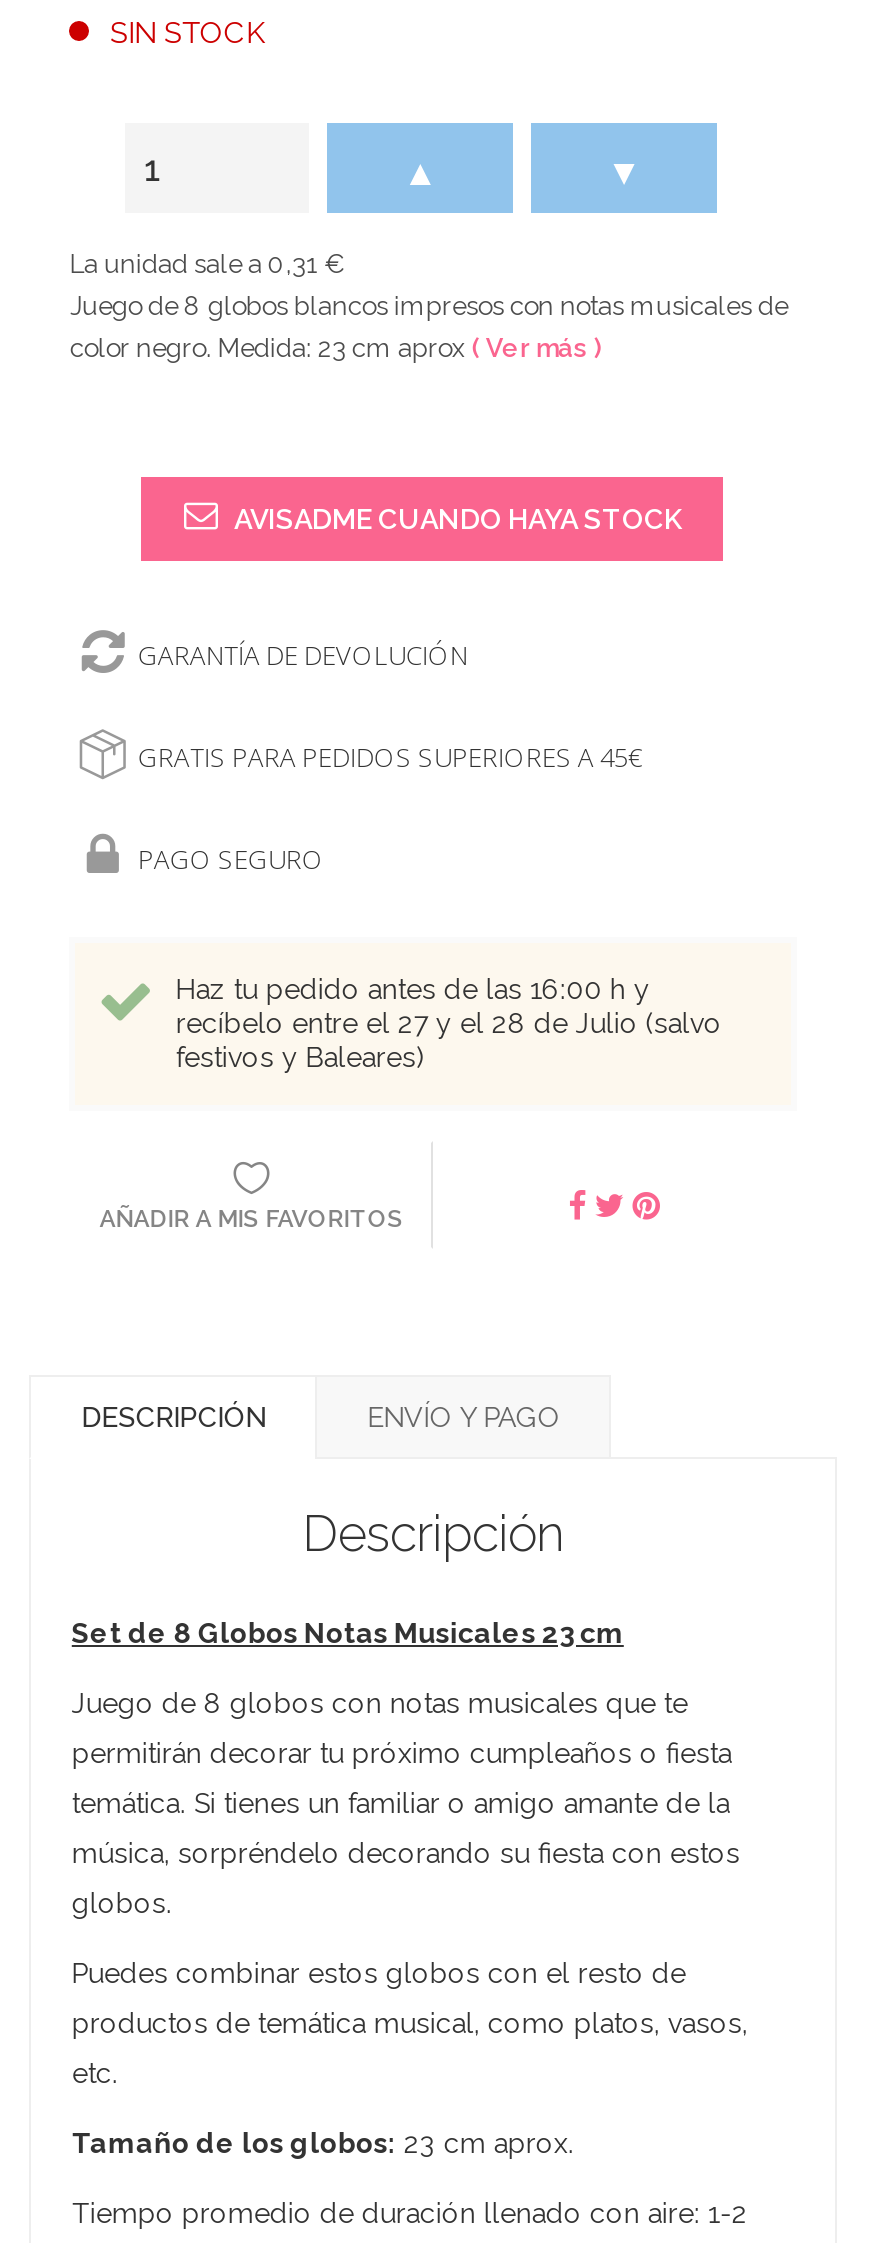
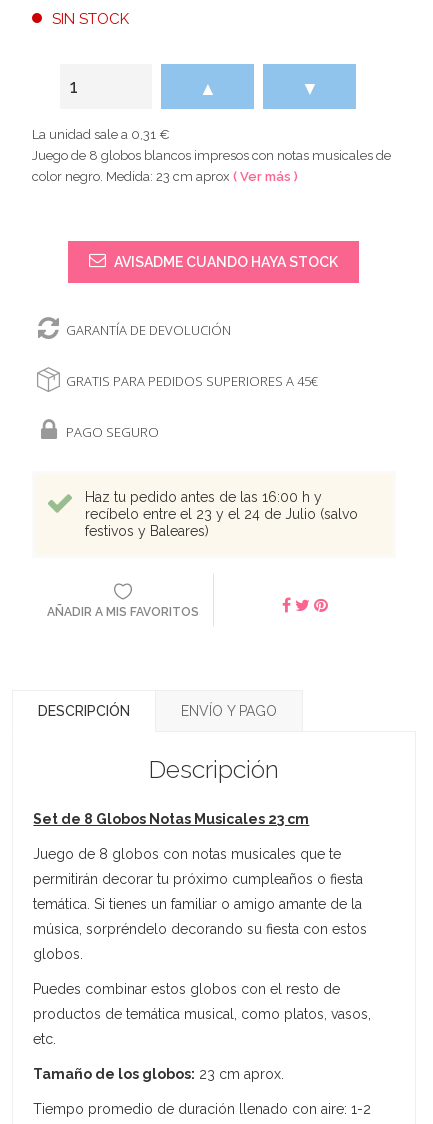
[176,1007,722,1039] recíbelo entre el 27 y el 28 de Julio (salvo -> [85,506,358,522] recíbelo entre el 23 y el 24 de Julio (salvo

